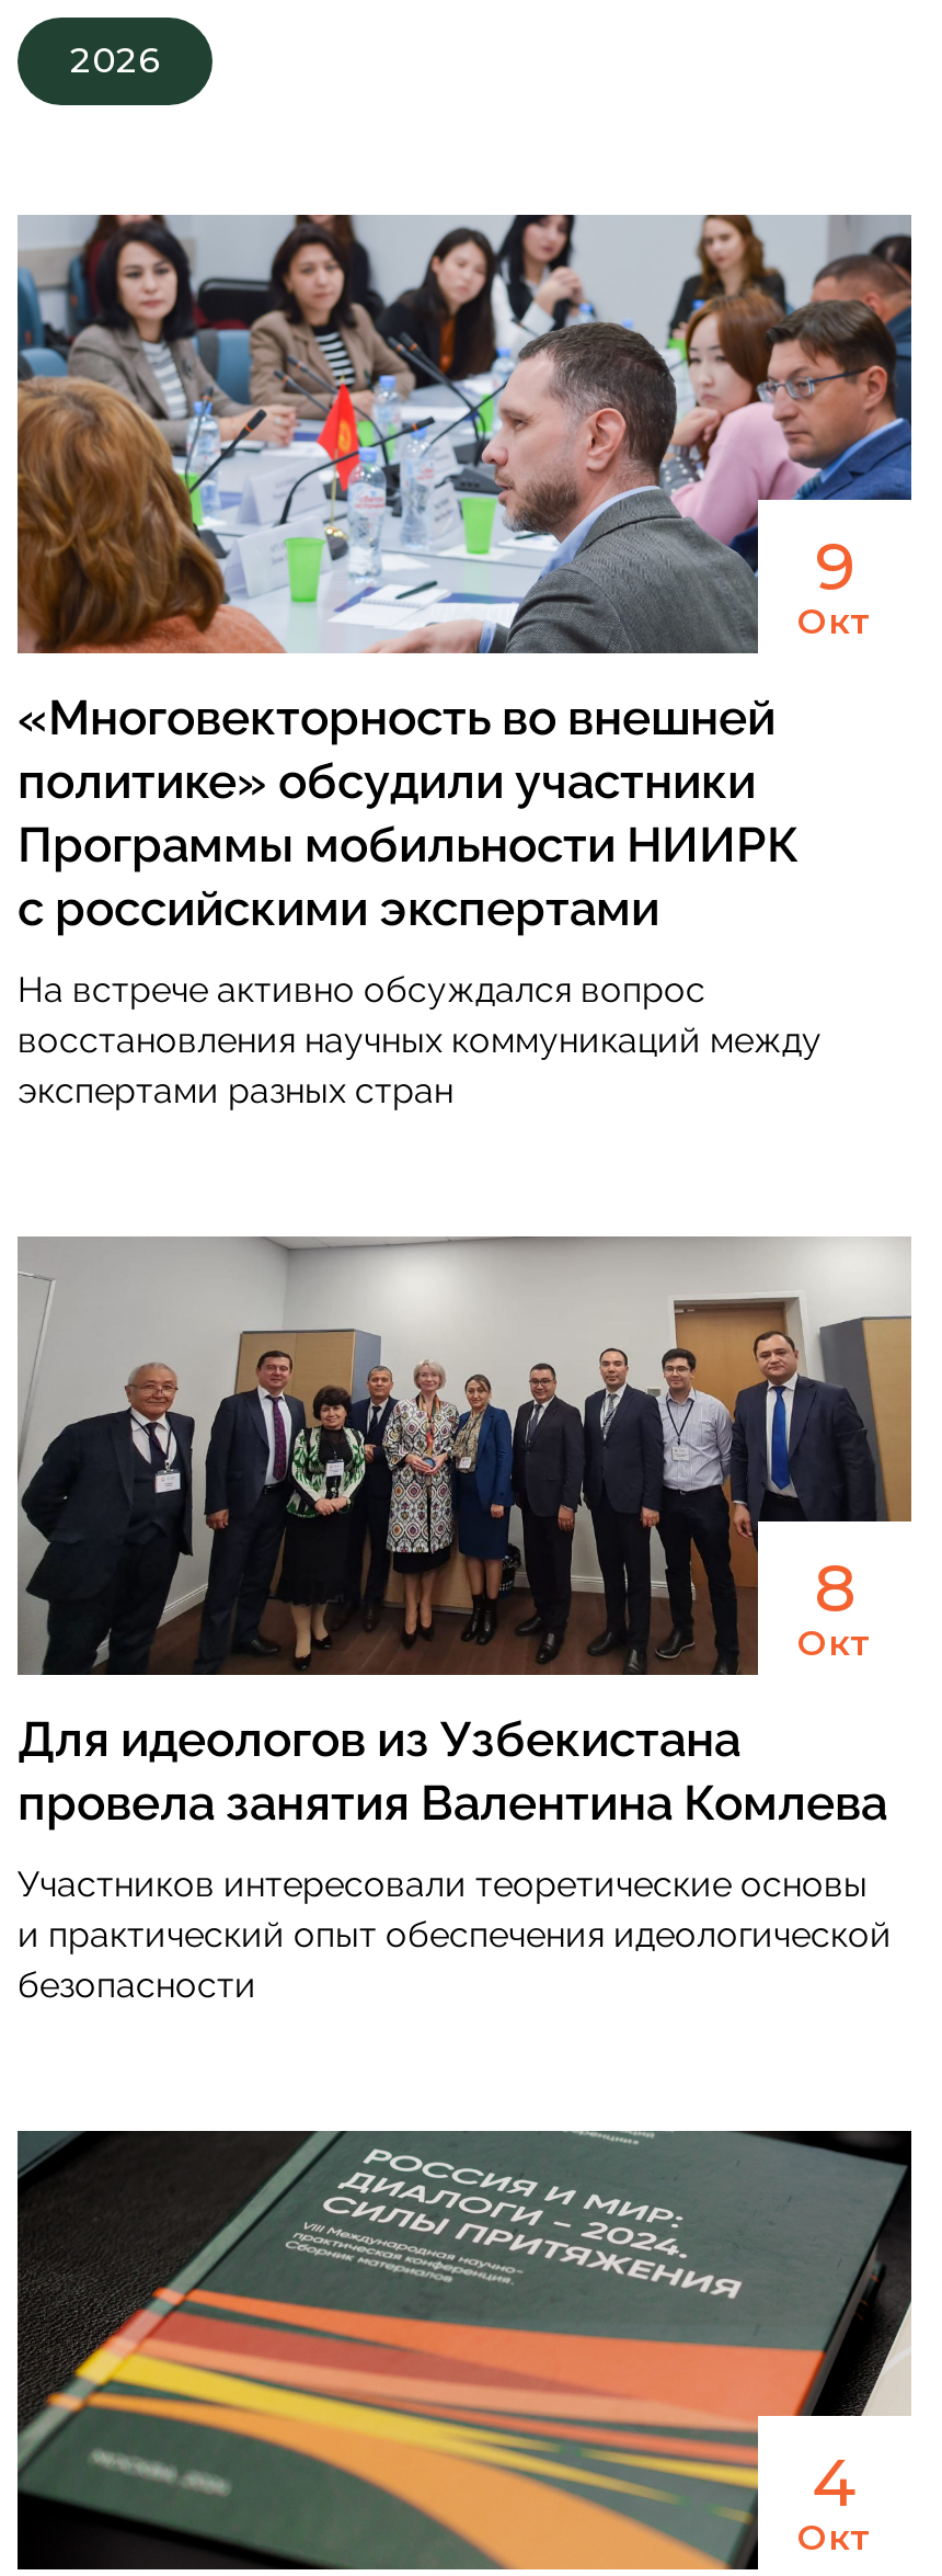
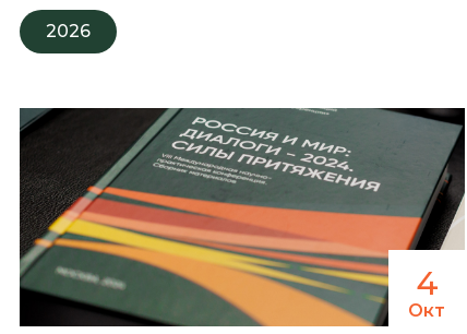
[15,213,914,1112] [image] | 9 | Окт | «Многовекторность во внешней | политике» обсудили участники | Программы мобильности НИИРК | с российскими экспертами | На встрече активно обсуждался вопрос | восстановления научных коммуникаций между | экспертами разных стран -> none
[15,1234,914,2006] [image] | 8 | Окт | Для идеологов из Узбекистана | провела занятия Валентина Комлева | Участников интересовали теоретические основы | и практический опыт обеспечения идеологической | безопасности -> none

